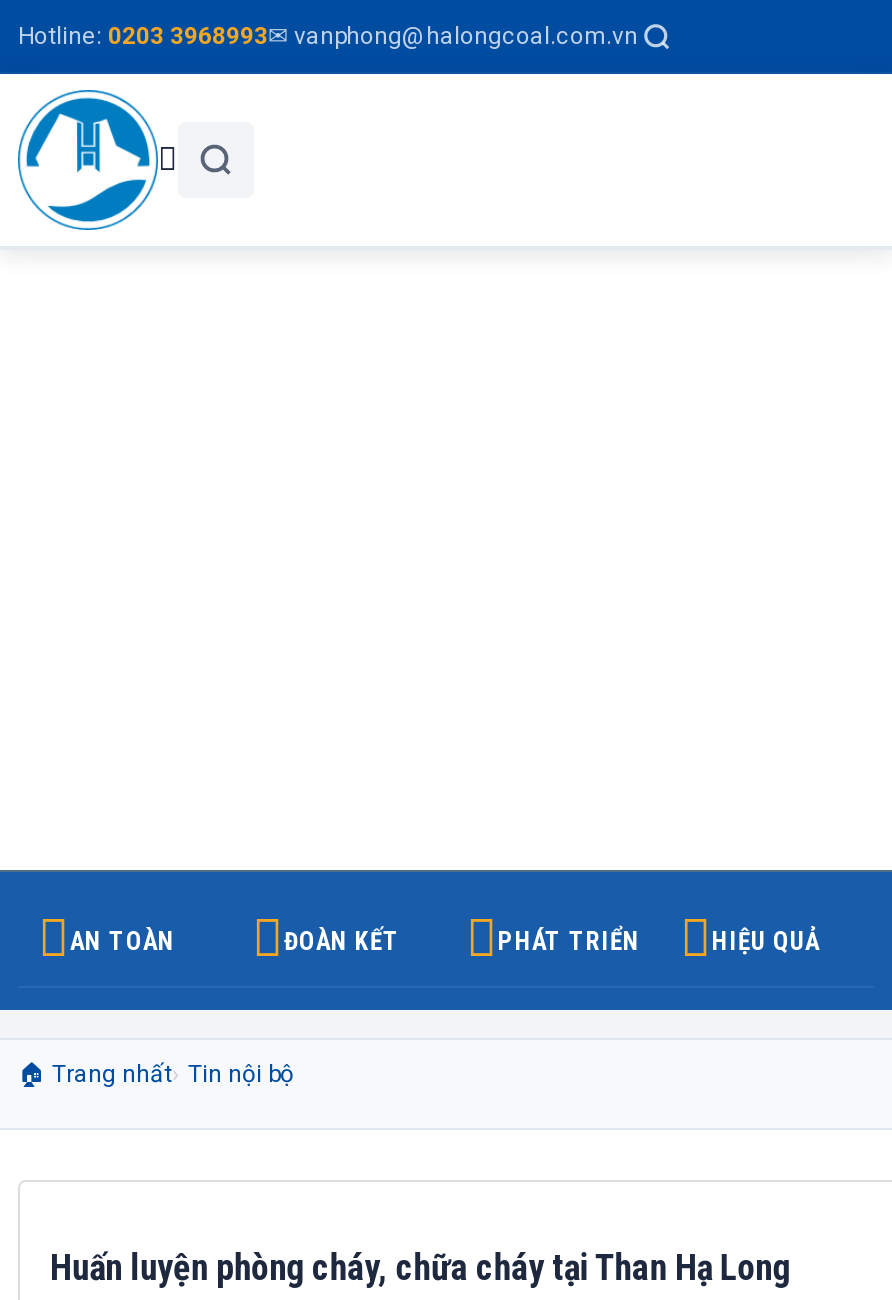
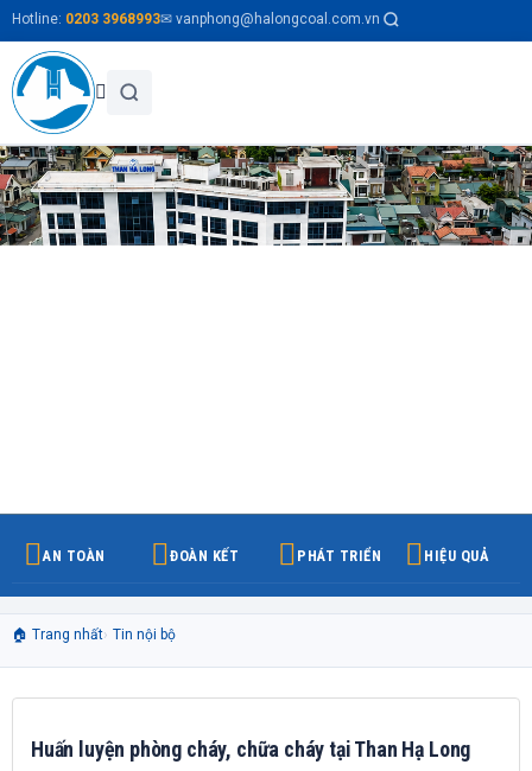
none -> [4,145,528,247] [image]

